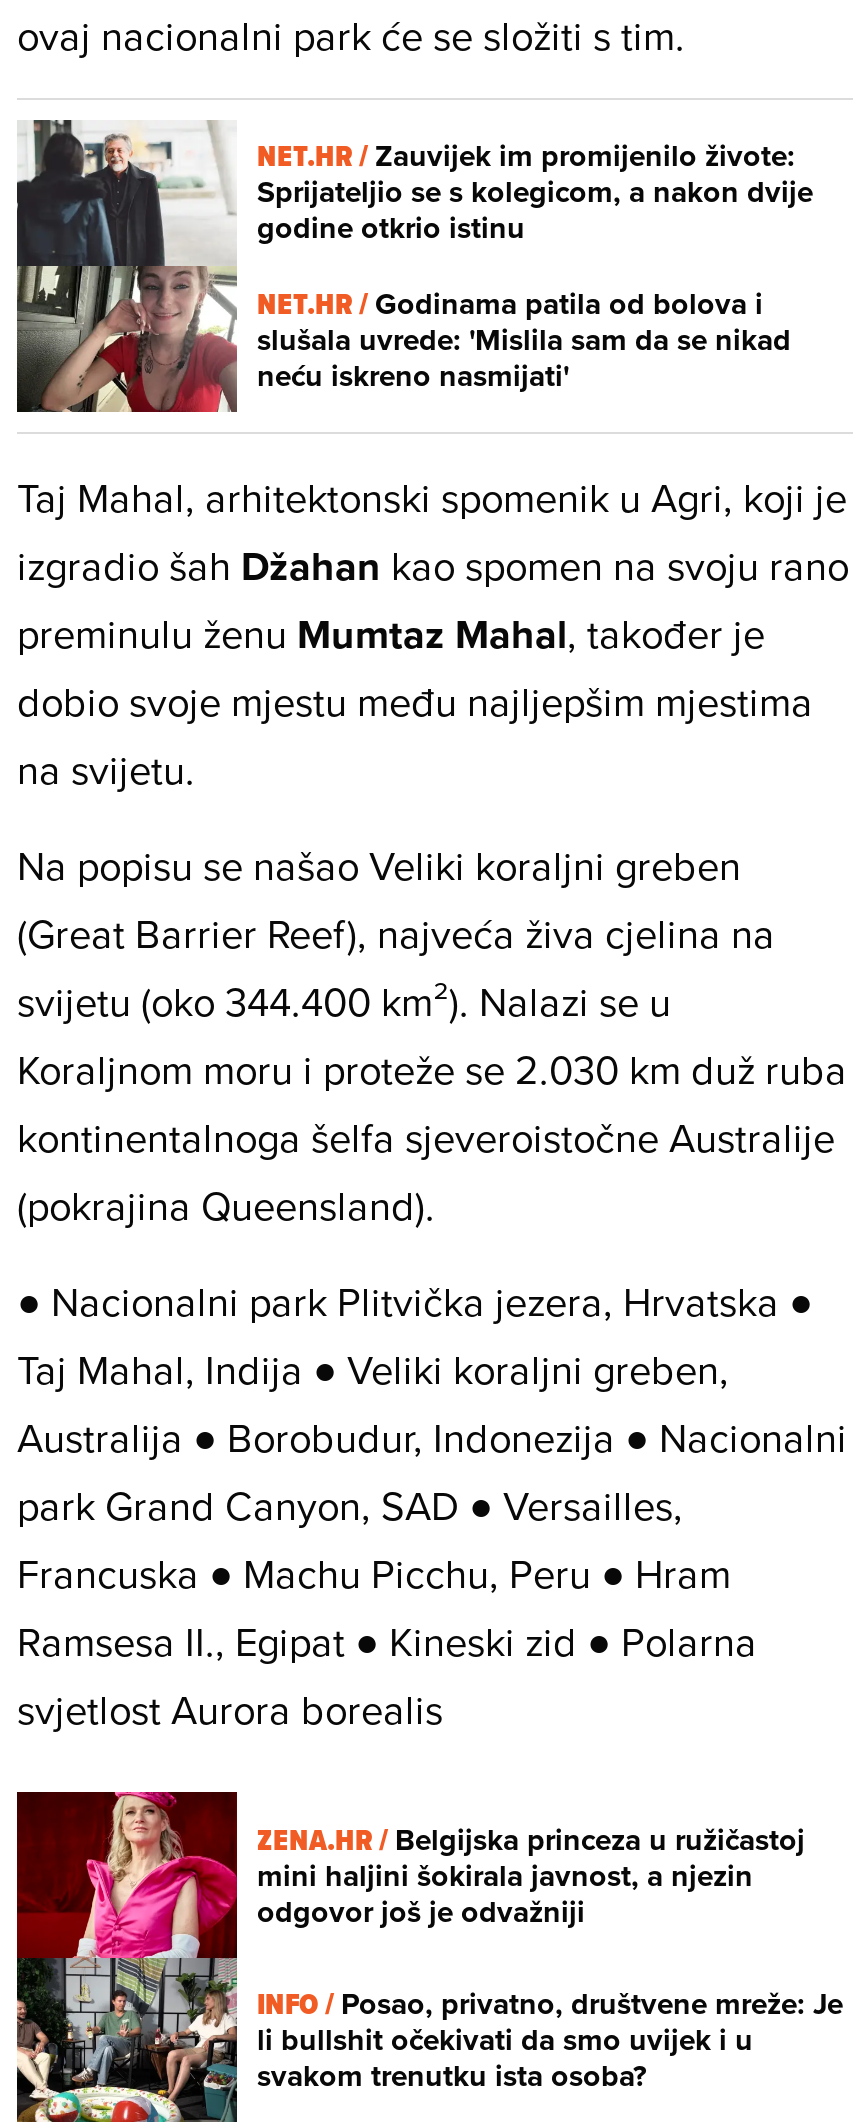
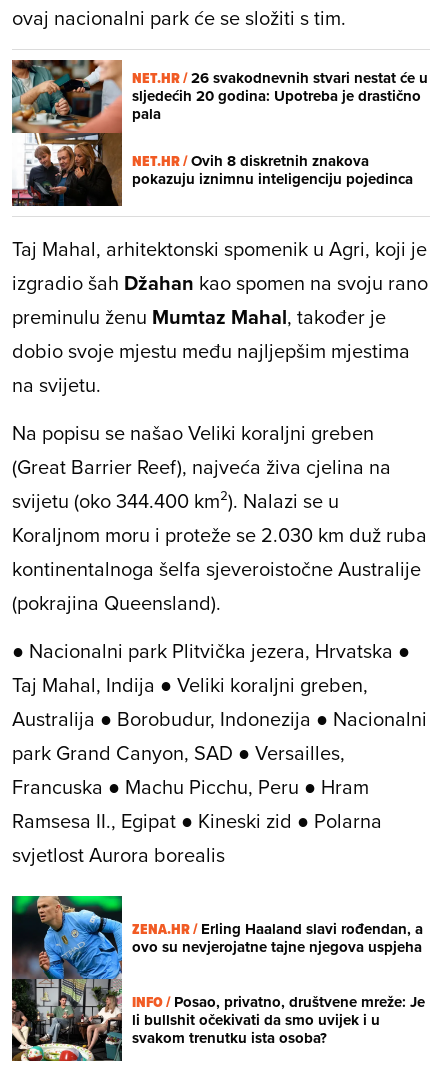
[15,120,813,414] [image] | NET.HR / Zauvijek im promijenilo živote: | Sprijateljio se s kolegicom, a nakon dvije | godine otkrio istinu -> [11,59,428,207] [image] | NET.HR / 26 svakodnevnih stvari nestat će u | sljedećih 20 godina: Upotreba je drastično | pala
[257,281,791,397] NET.HR / Godinama patila od bolova i | slušala uvrede: 'Mislila sam da se nikad | neću iskreno nasmijati' -> [132,150,413,190] NET.HR / Ovih 8 diskretnih znakova | pokazuju iznimnu inteligenciju pojedinca
[17,1790,805,1960] [image] | ZENA.HR / Belgijska princeza u ružičastoj | mini haljini šokirala javnost, a njezin | odgovor još je odvažniji -> [12,895,423,980] [image] | ZENA.HR / Erling Haaland slavi rođendan, a | ovo su nevjerojatne tajne njegova uspjeha

